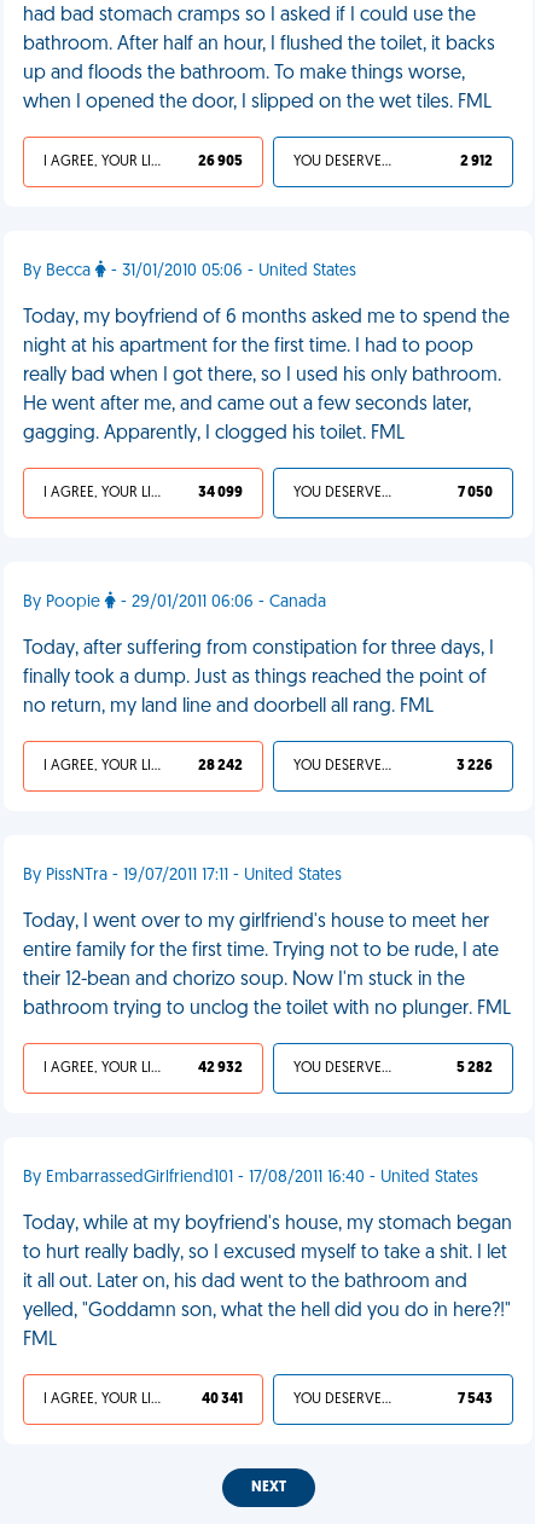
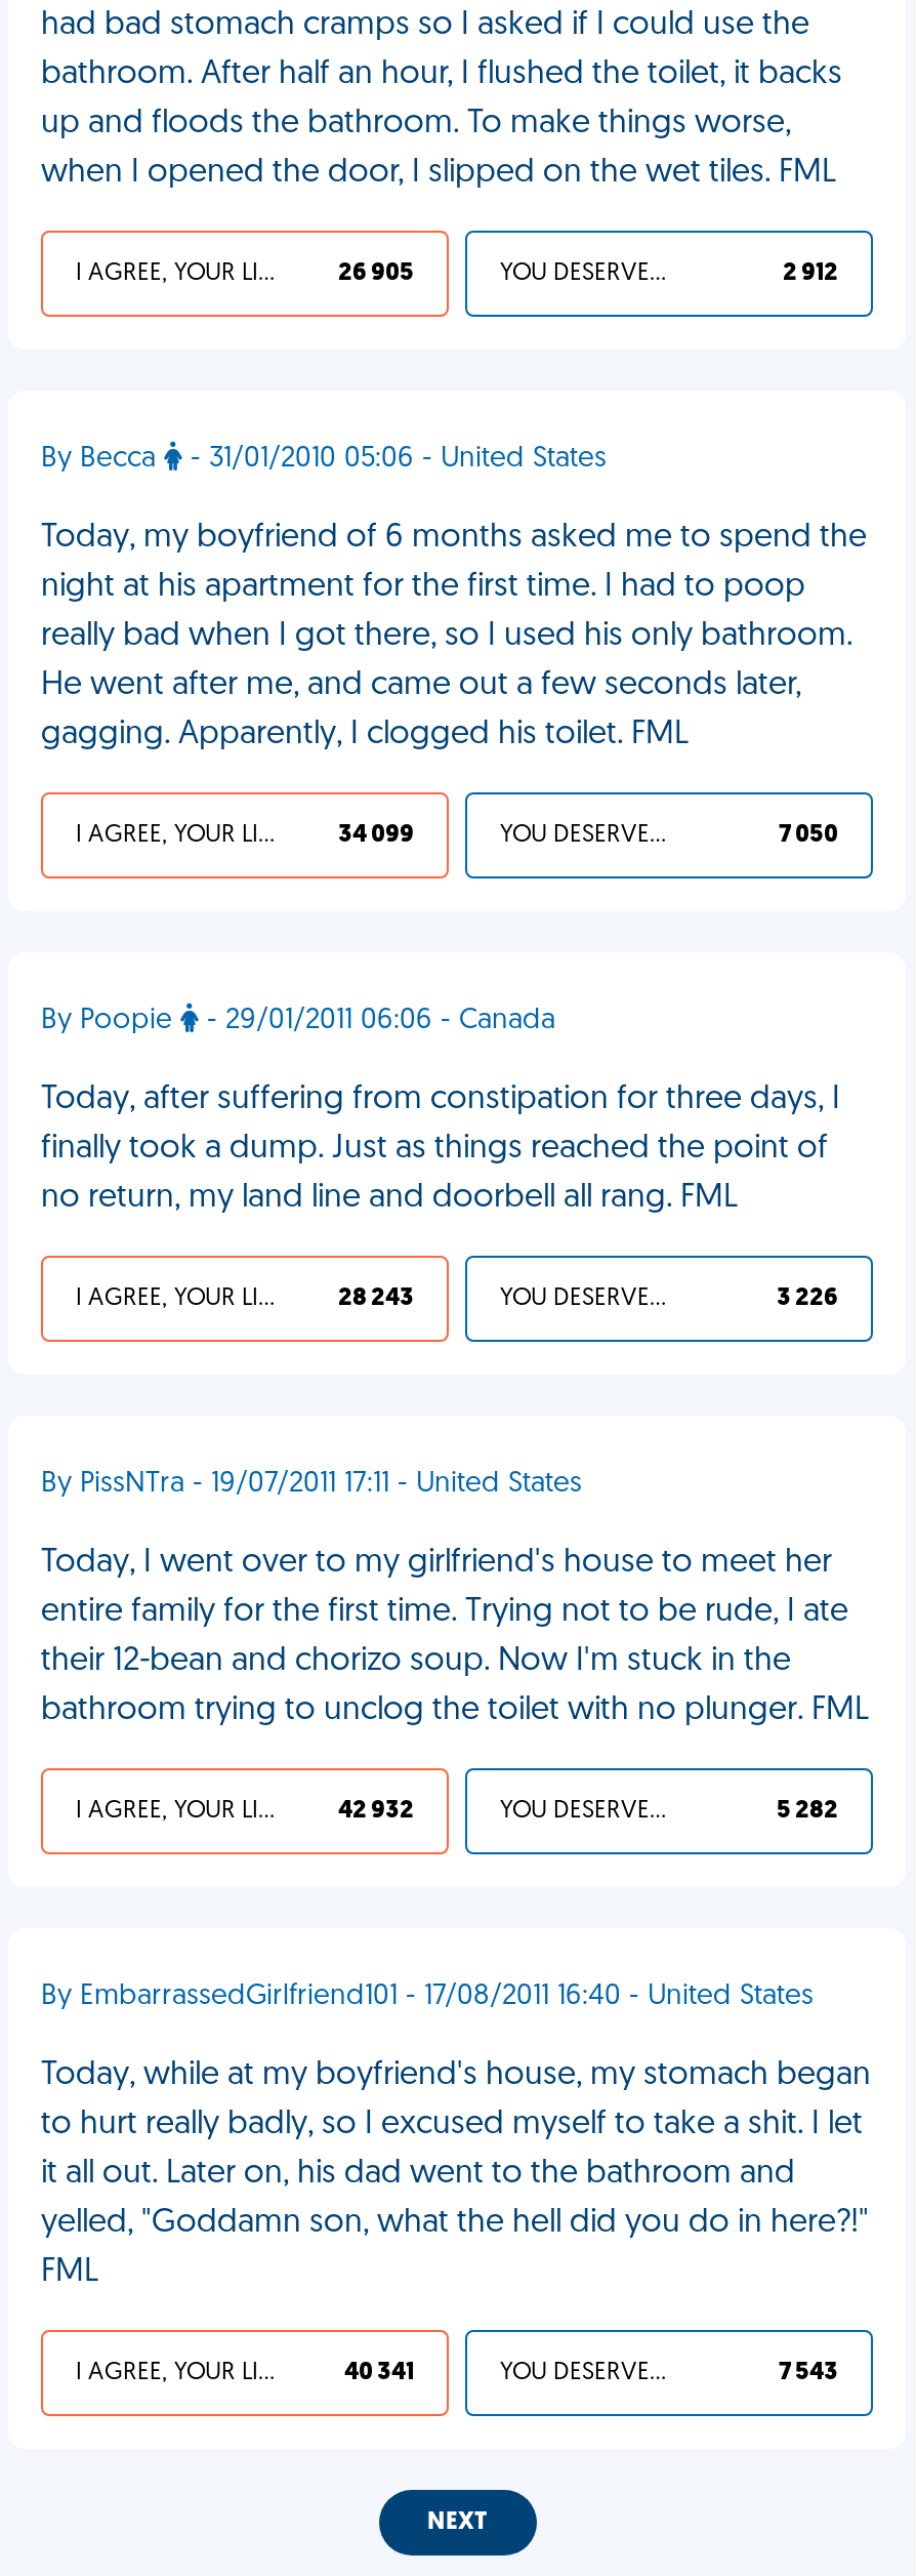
[198,759,243,773] 28 242 -> [338,1286,414,1311] 28 243

